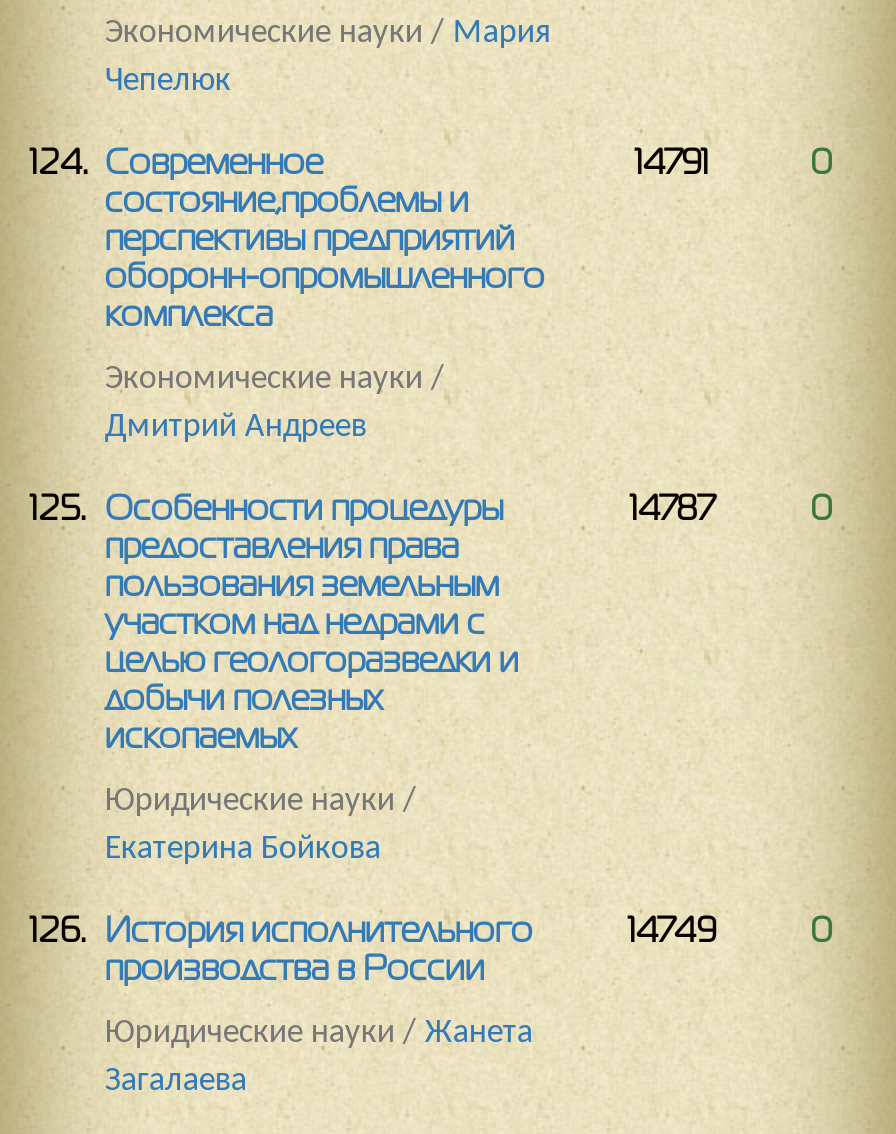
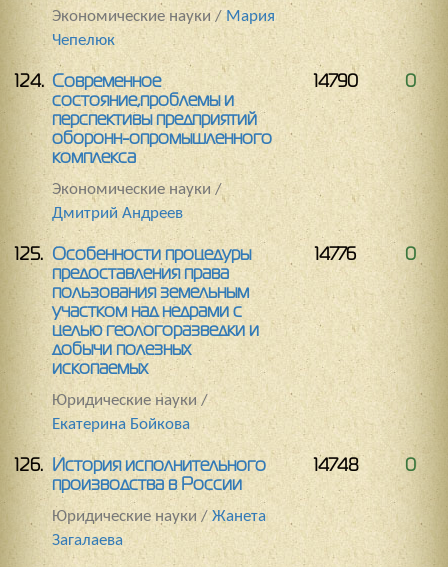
[635,148,709,180] 14791 -> [314,74,358,90] 14790
[630,494,714,526] 14787 -> [315,247,356,263] 14776
[628,916,716,948] 14749 -> [314,458,359,474] 14748

